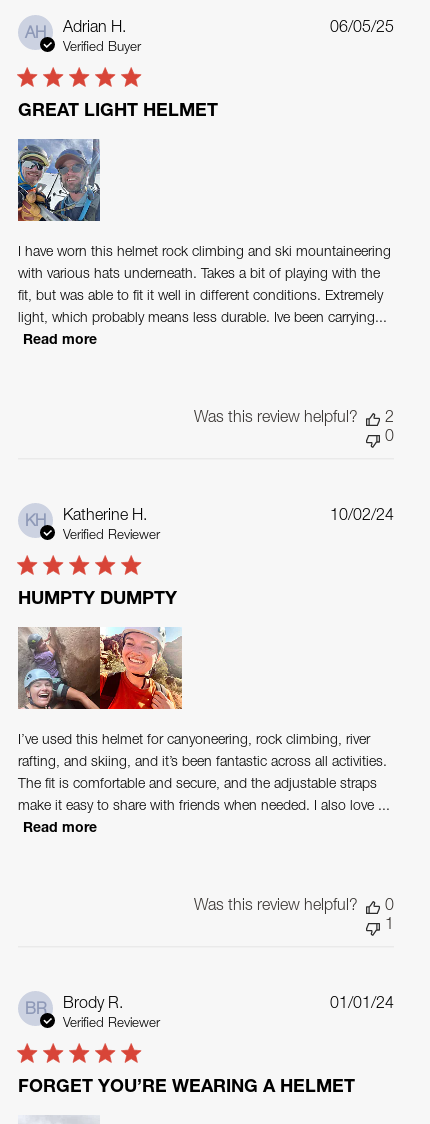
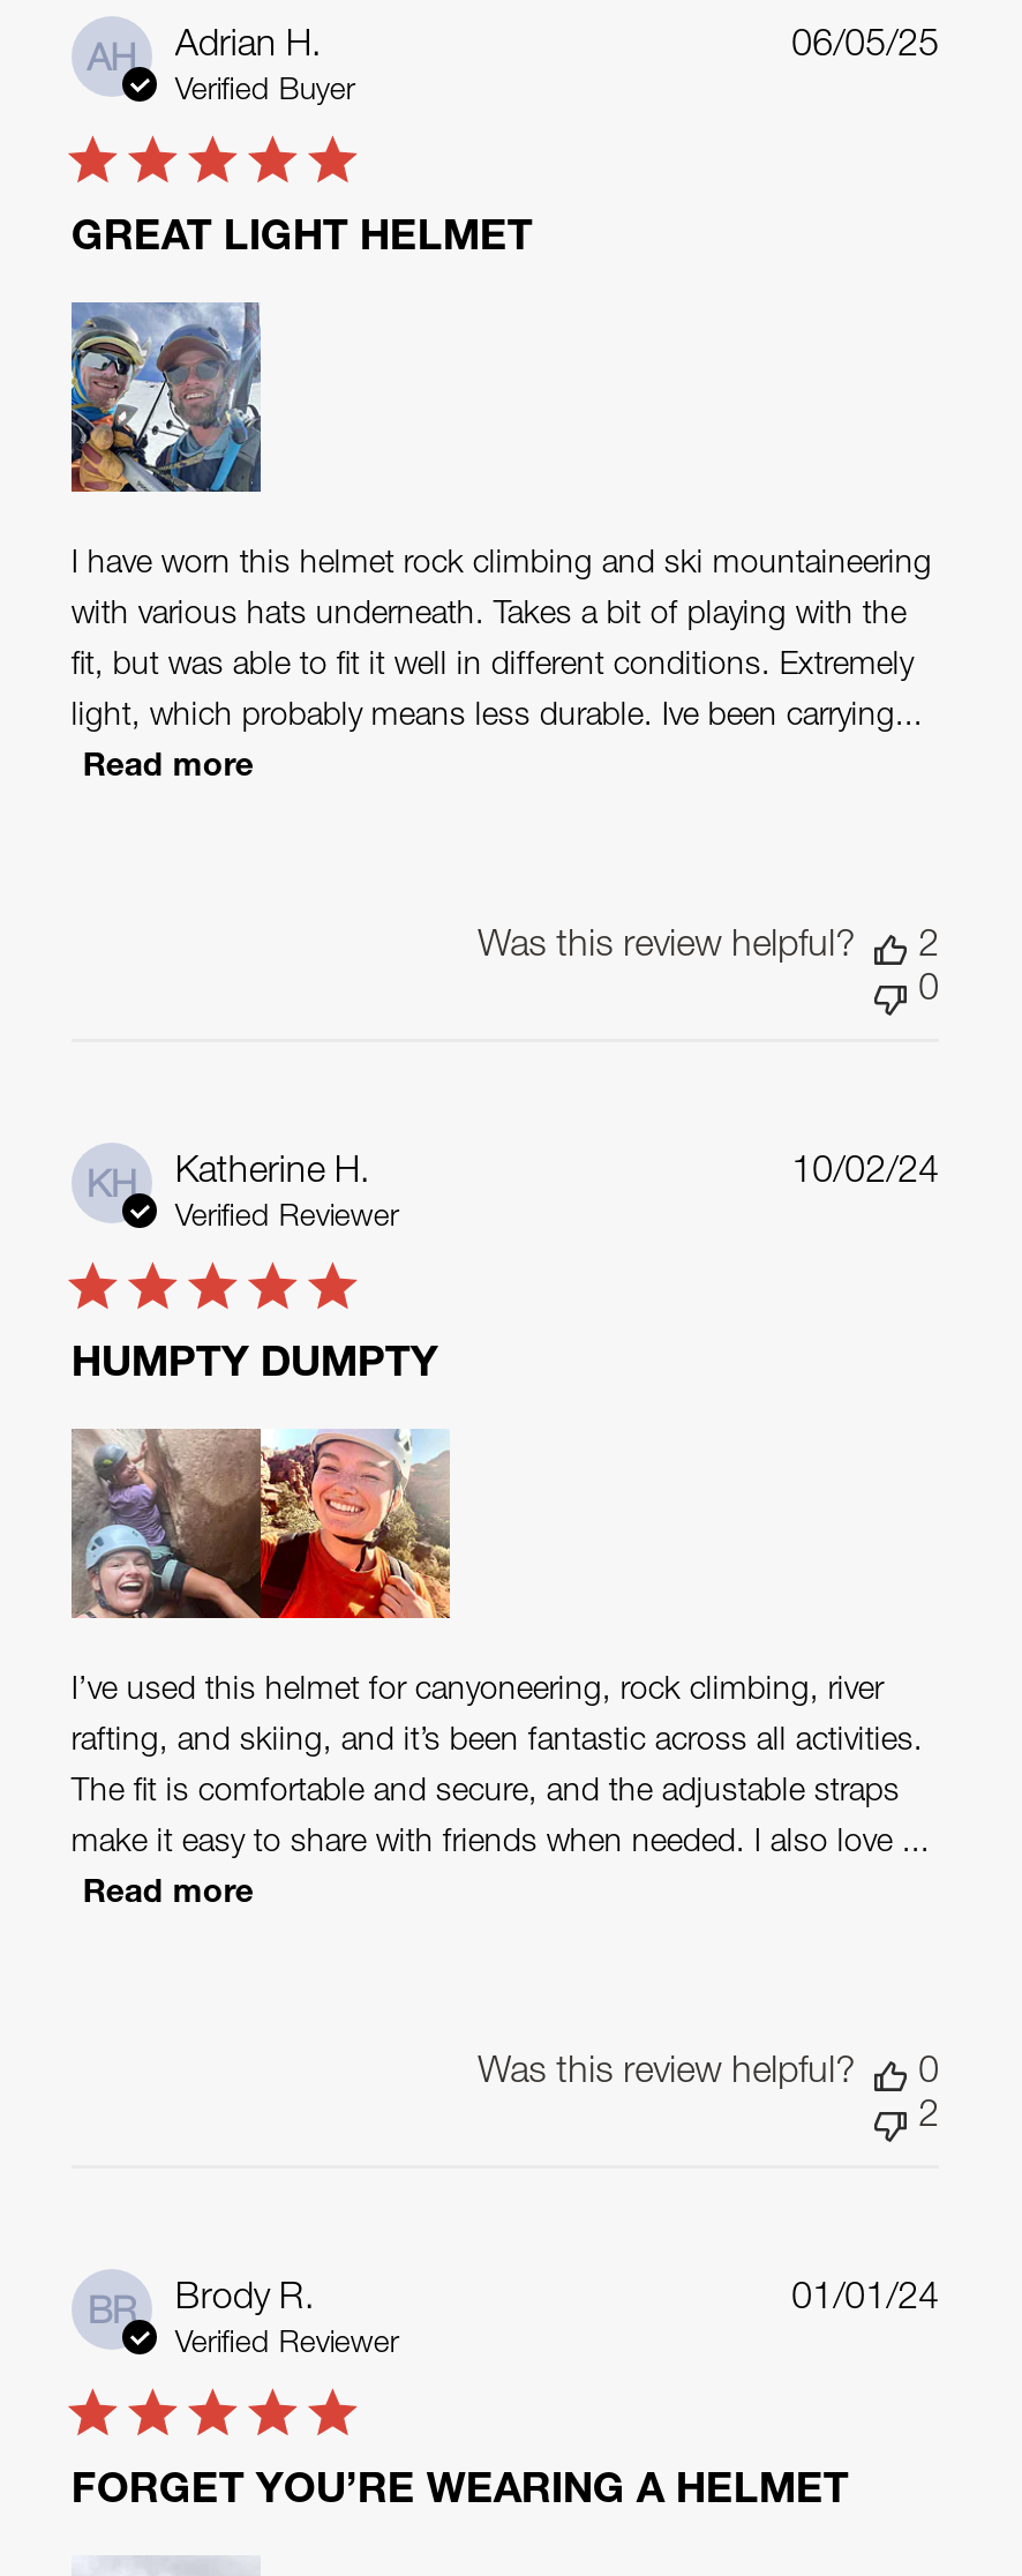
[385,918,394,934] 1 -> [918,2100,939,2137] 2

